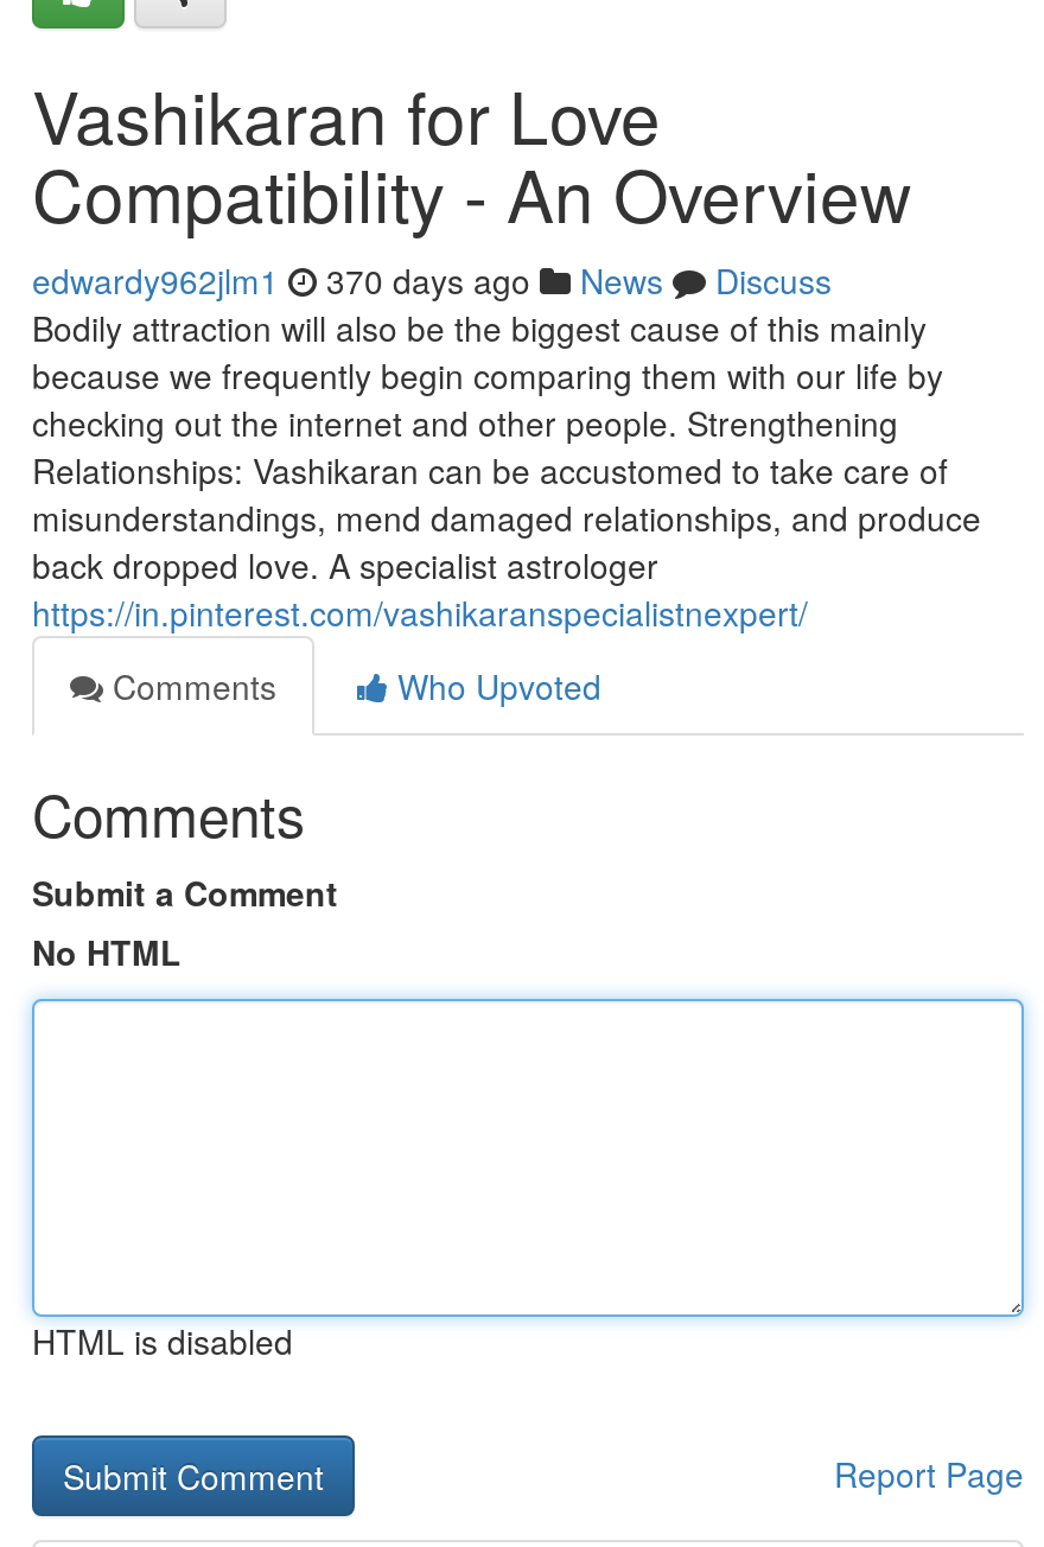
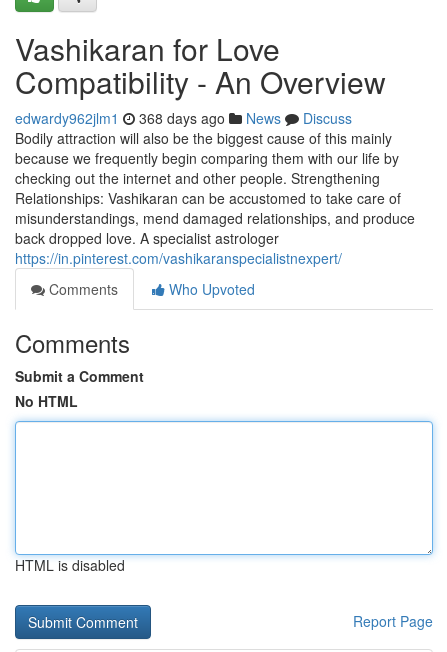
[32,256,832,304] edwardy962jlm1 370 days ago News Discuss -> [15,108,352,128] edwardy962jlm1 368 days ago News Discuss

